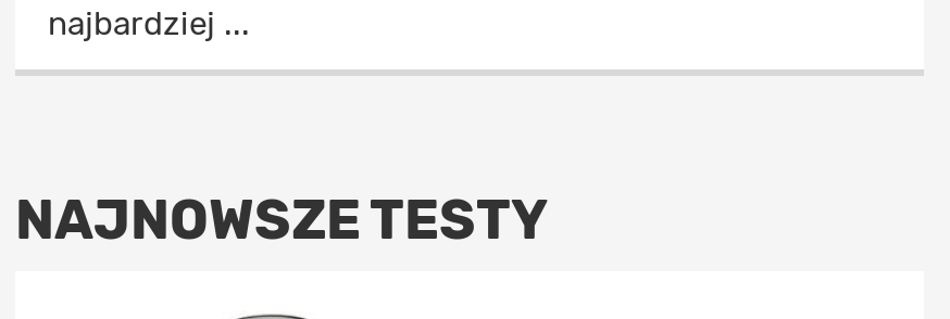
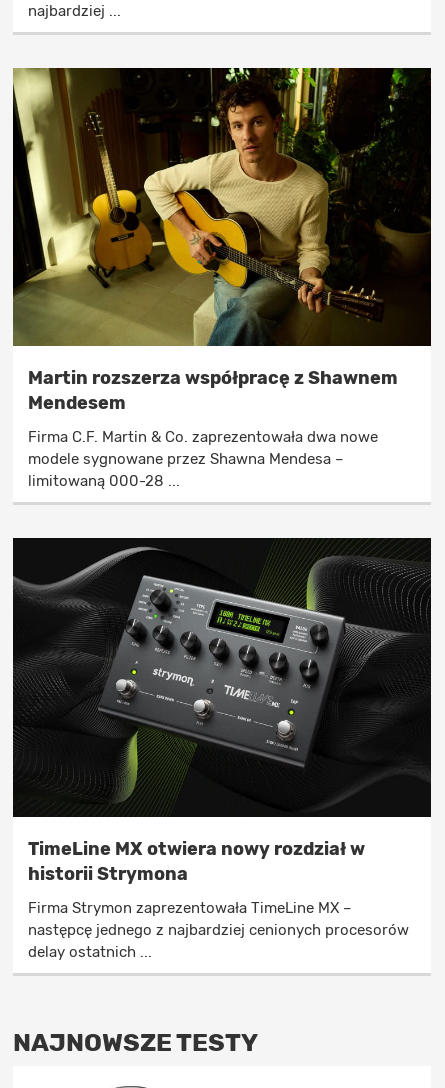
none -> [12,67,432,490] [image] | Martin rozszerza współpracę z Shawnem | Mendesem | Firma C.F. Martin & Co. zaprezentowała dwa nowe | modele sygnowane przez Shawna Mendesa – | limitowaną 000-28 ...
none -> [12,537,432,961] [image] | TimeLine MX otwiera nowy rozdział w | historii Strymona | Firma Strymon zaprezentowała TimeLine MX – | następcę jednego z najbardziej cenionych procesorów | delay ostatnich ...

